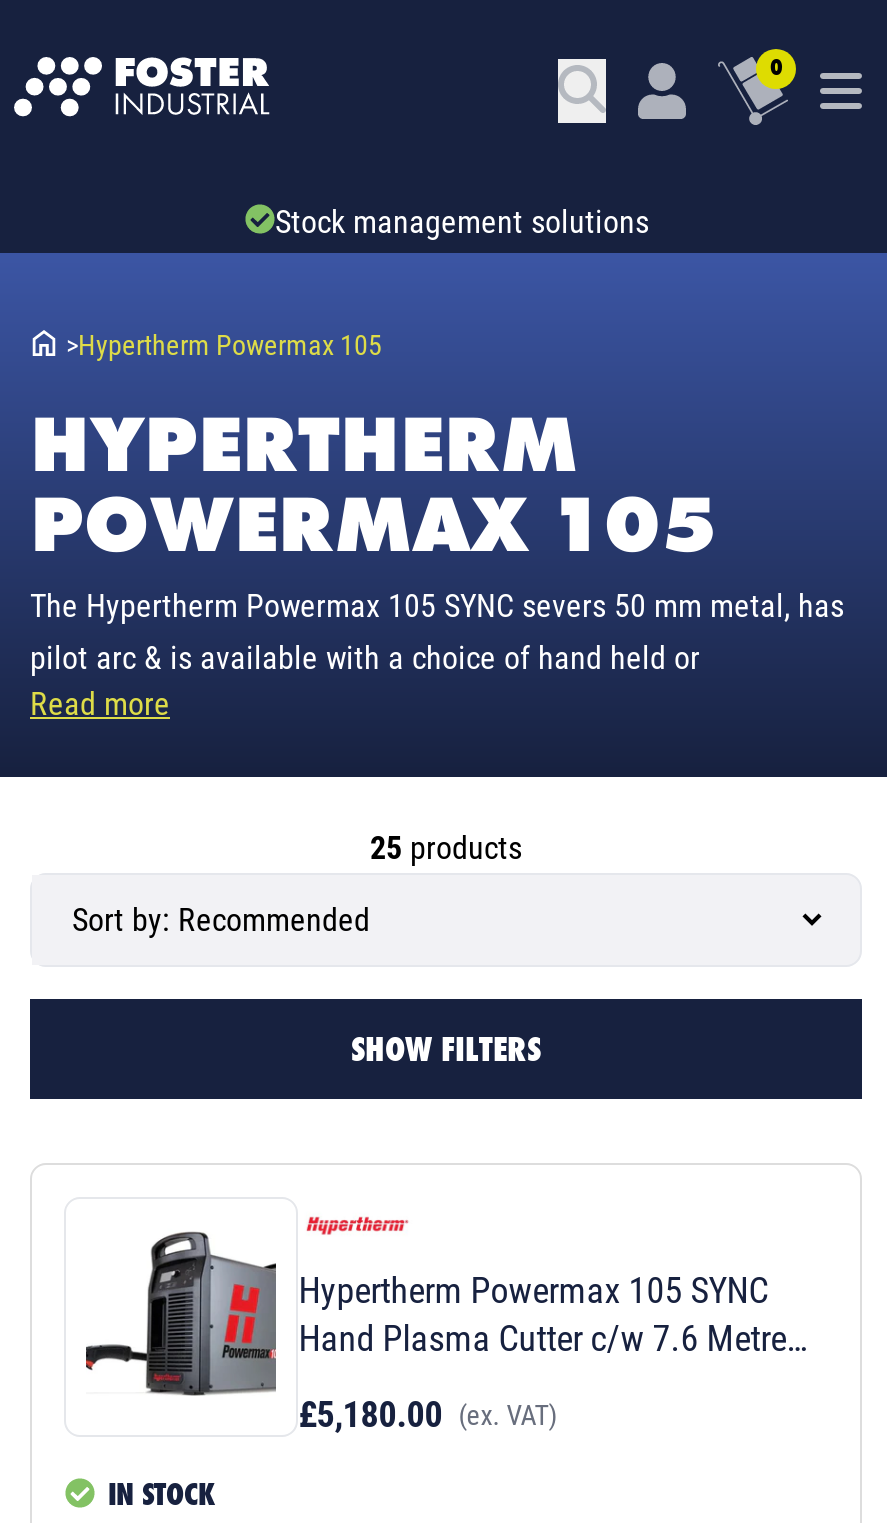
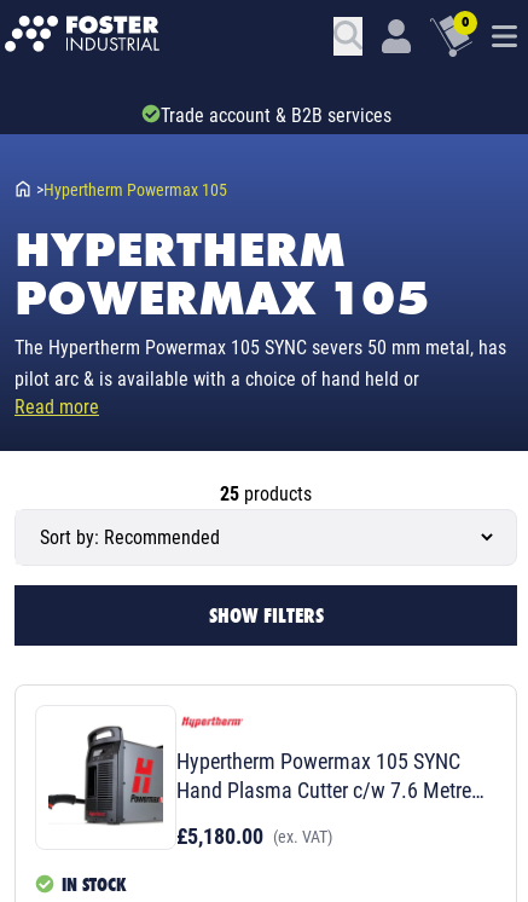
[275,202,649,240] Stock management solutions -> [160,103,391,126] Trade account & B2B services

